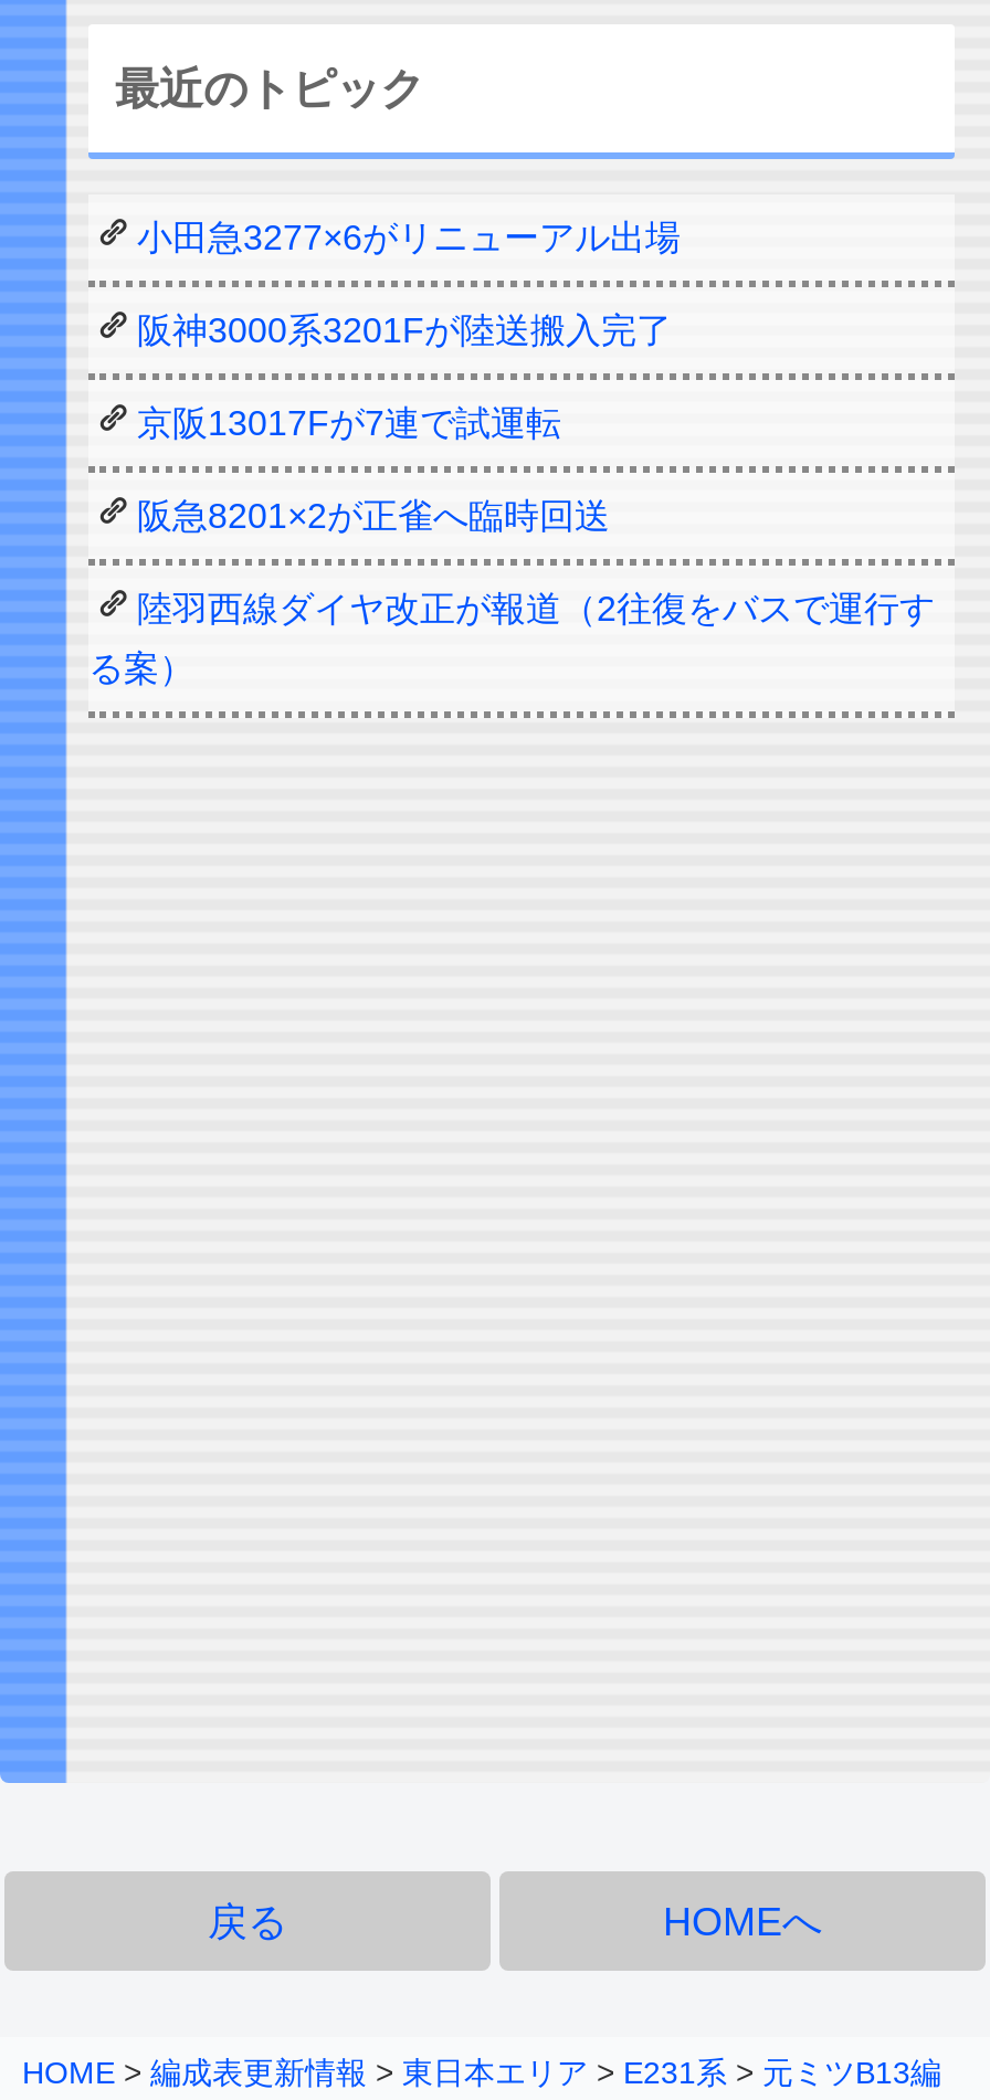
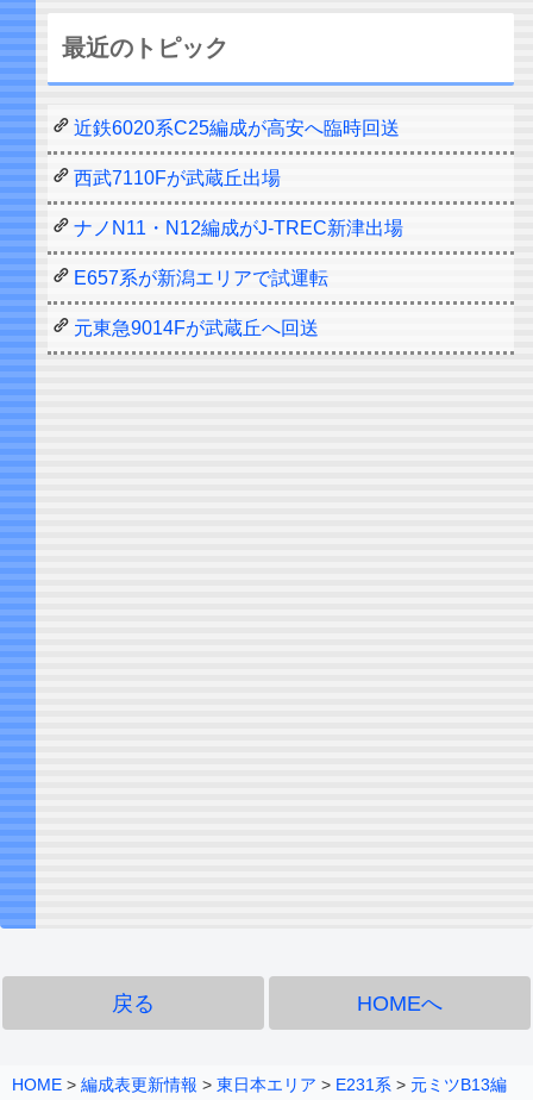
[88,218,935,686] 小田急3277×6がリニューアル出場 | 阪神3000系3201Fが陸送搬入完了 | 京阪13017Fが7連で試運転 | 阪急8201×2が正雀へ臨時回送 | 陸羽西線ダイヤ改正が報道（2往復をバスで運行す | る案） -> [74,117,403,338] 近鉄6020系C25編成が高安へ臨時回送 | 西武7110Fが武蔵丘出場 | ナノN11・N12編成がJ-TREC新津出場 | E657系が新潟エリアで試運転 | 元東急9014Fが武蔵丘へ回送

